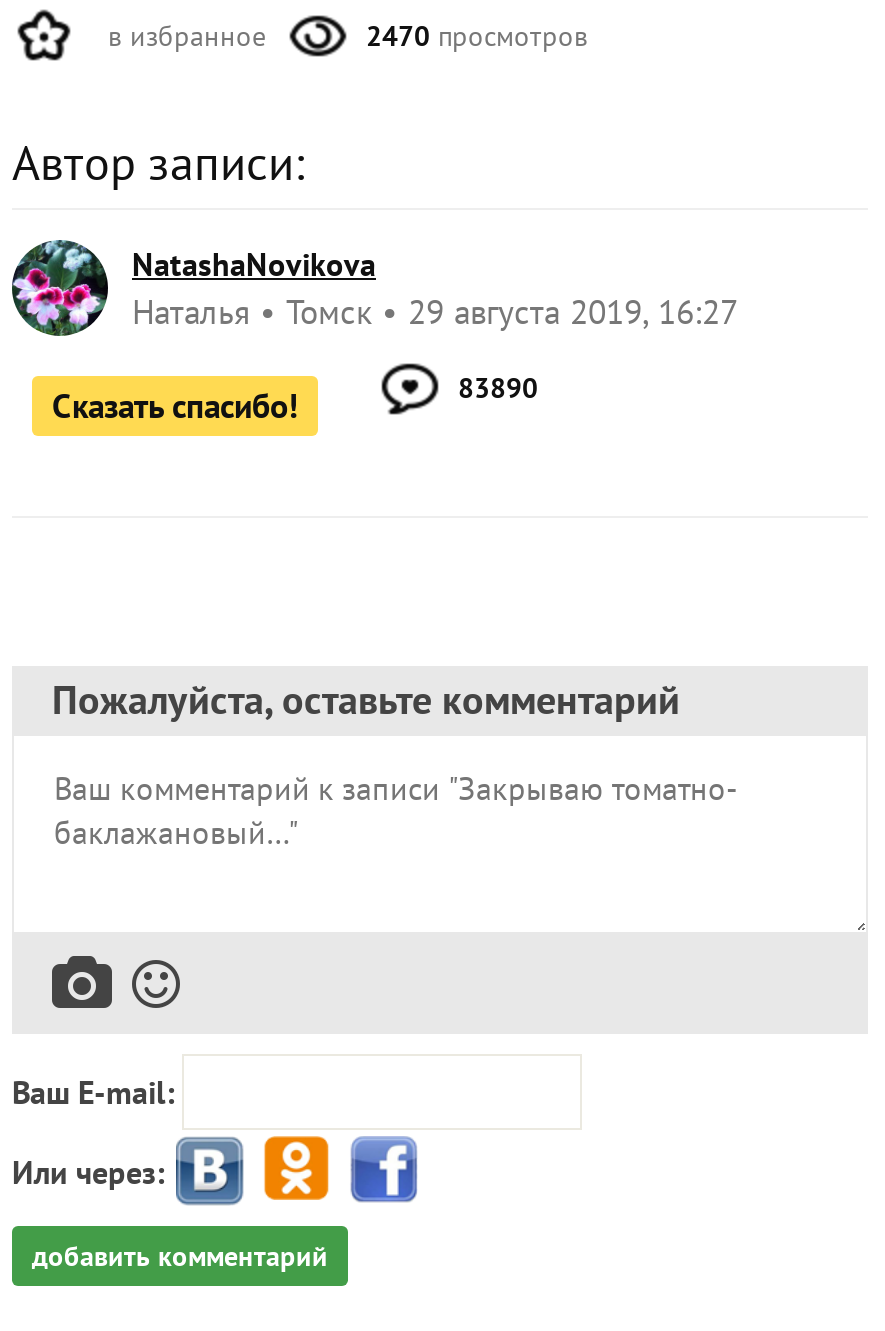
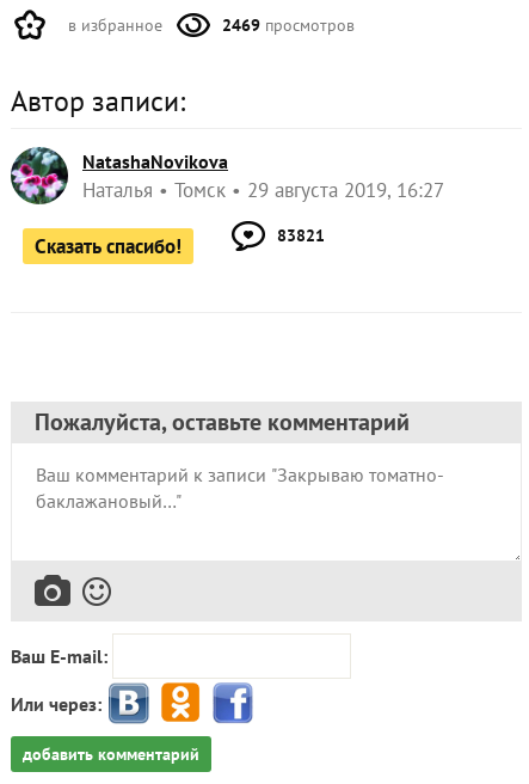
[366,18,588,54] 2470 просмотров -> [222,15,355,36] 2469 просмотров
[458,370,538,406] 83890 -> [277,225,325,246] 83821

